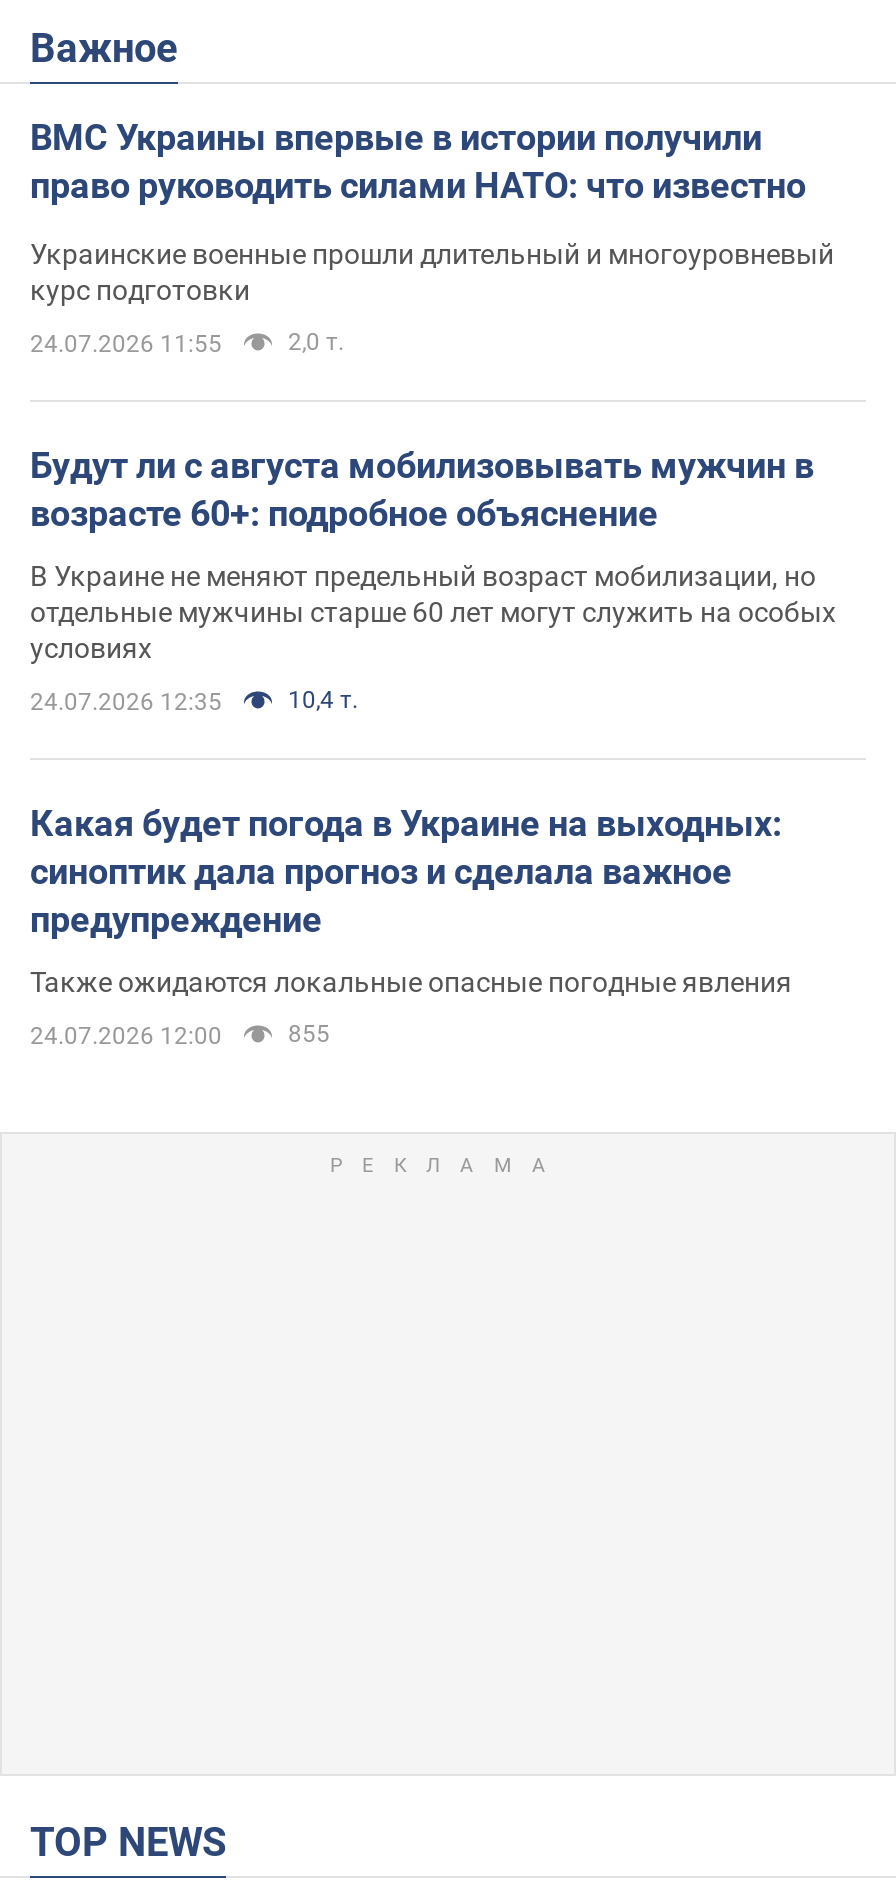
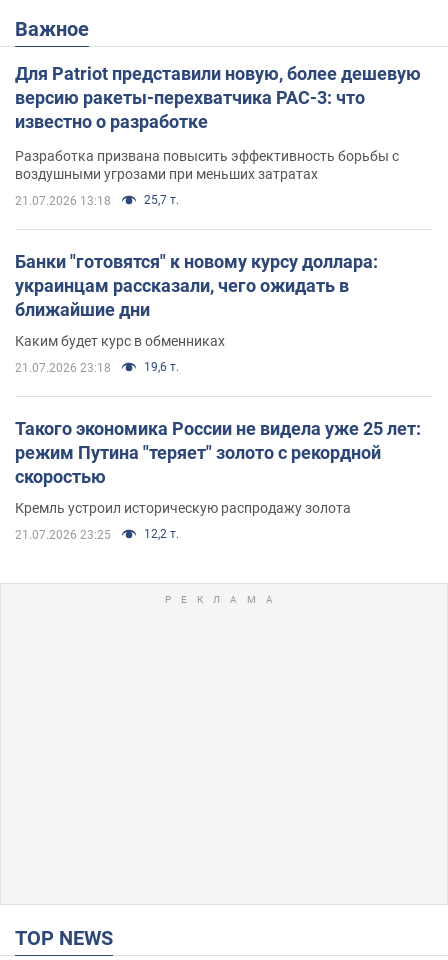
[30,117,806,207] ВМС Украины впервые в истории получили | право руководить силами НАТО: что известно -> [15,63,421,132] Для Patriot представили новую, более дешевую | версию ракеты-перехватчика PAC-3: что | известно о разработке
[30,239,834,307] Украинские военные прошли длительный и многоуровневый | курс подготовки -> [15,148,399,182] Разработка призвана повысить эффективность борьбы с | воздушными угрозами при меньших затратах
[30,329,344,359] 24.07.2026 11:55 | 2,0 т. -> [15,193,179,208] 21.07.2026 13:18 | 25,7 т.
[30,445,814,535] Будут ли с августа мобилизовывать мужчин в | возрасте 60+: подробное объяснение -> [15,251,378,320] Банки "готовятся" к новому курсу доллара: | украинцам рассказали, чего ожидать в | ближайшие дни
[30,561,836,665] В Украине не меняют предельный возраст мобилизации, но | отдельные мужчины старше 60 лет могут служить на особых | условиях -> [15,333,225,349] Каким будет курс в обменниках
[30,687,358,717] 24.07.2026 12:35 | 10,4 т. -> [15,360,179,375] 21.07.2026 23:18 | 19,6 т.
[30,803,782,941] Какая будет погода в Украине на выходных: | синоптик дала прогноз и сделала важное | предупреждение -> [15,418,421,487] Такого экономика России не видела уже 25 лет: | режим Путина "теряет" золото с рекордной | скоростью
[30,967,792,999] Также ожидаются локальные опасные погодные явления -> [15,500,351,516] Кремль устроил историческую распродажу золота
[30,1021,330,1051] 24.07.2026 12:00 | 855 -> [15,527,179,542] 21.07.2026 23:25 | 12,2 т.

